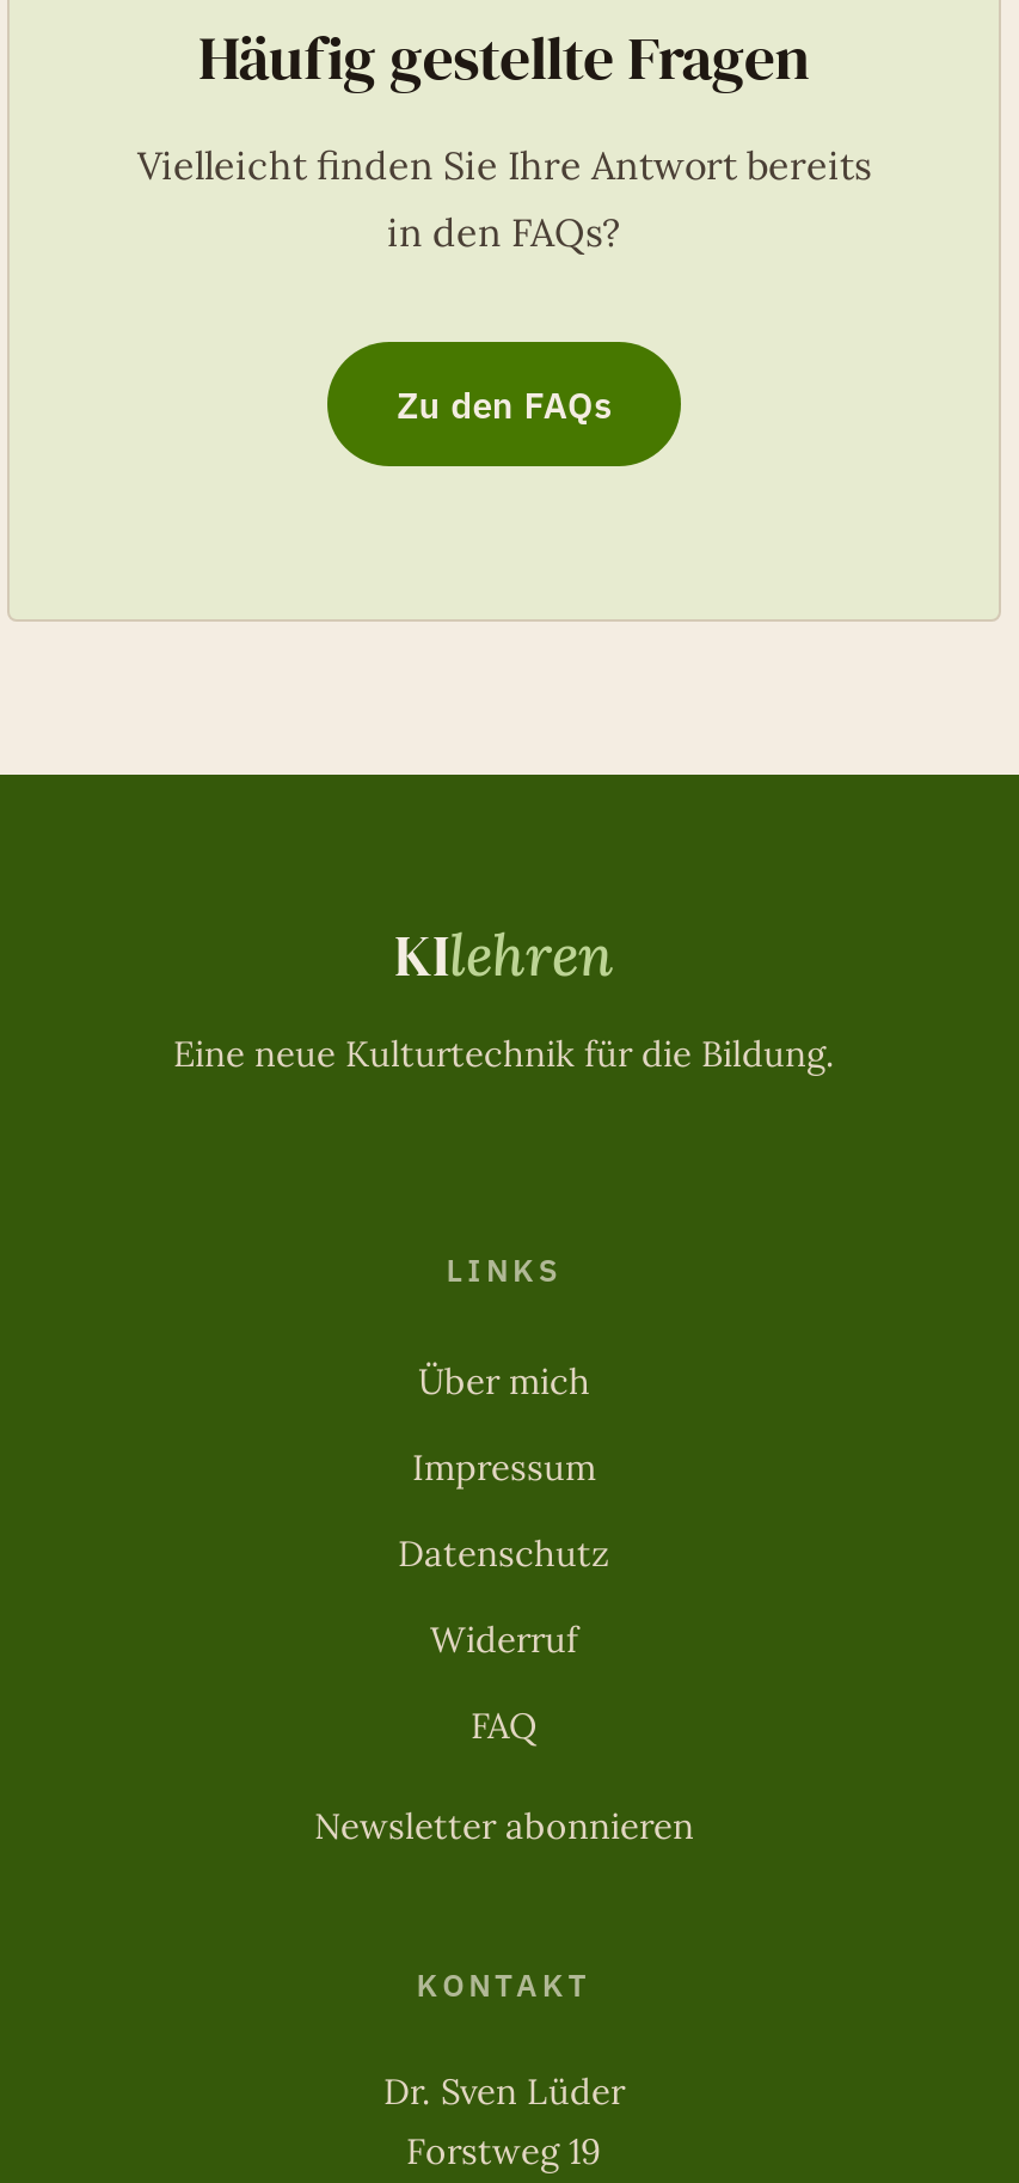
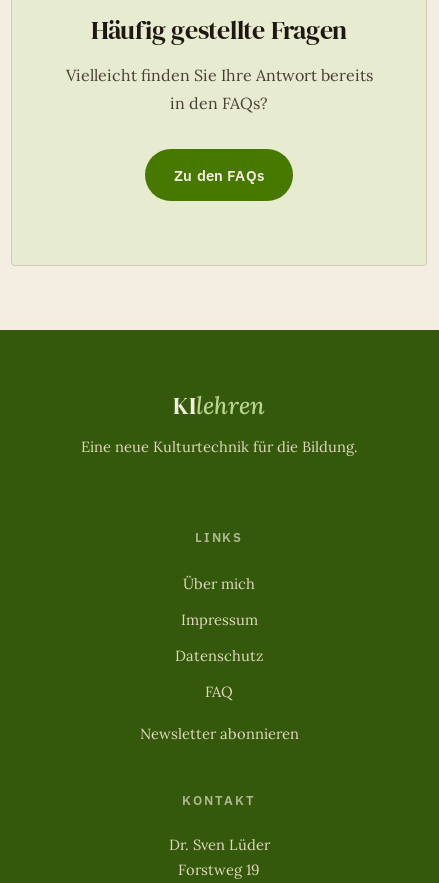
[430,1616,578,1662] Widerruf -> none

